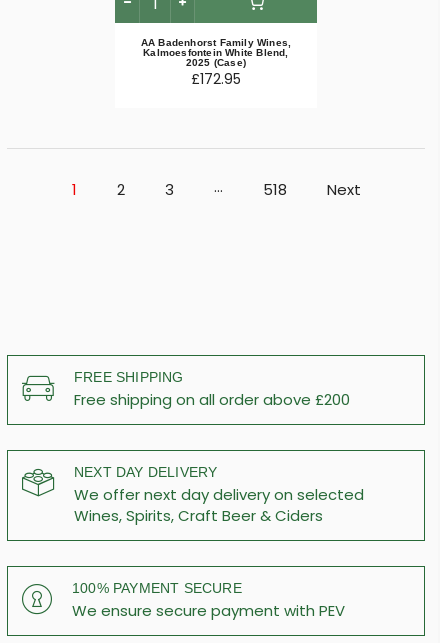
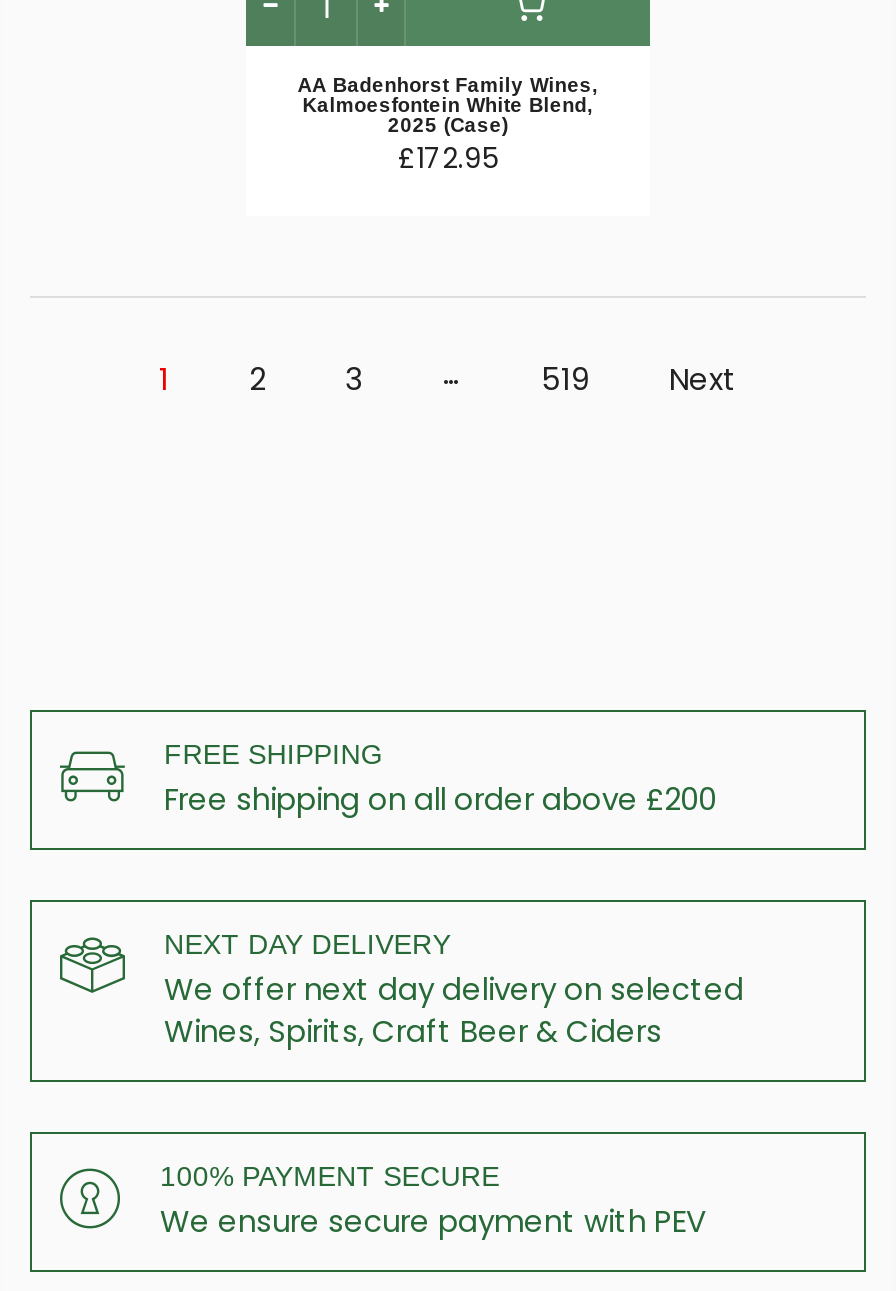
[262,179,286,200] 518 -> [541,358,589,400] 519

